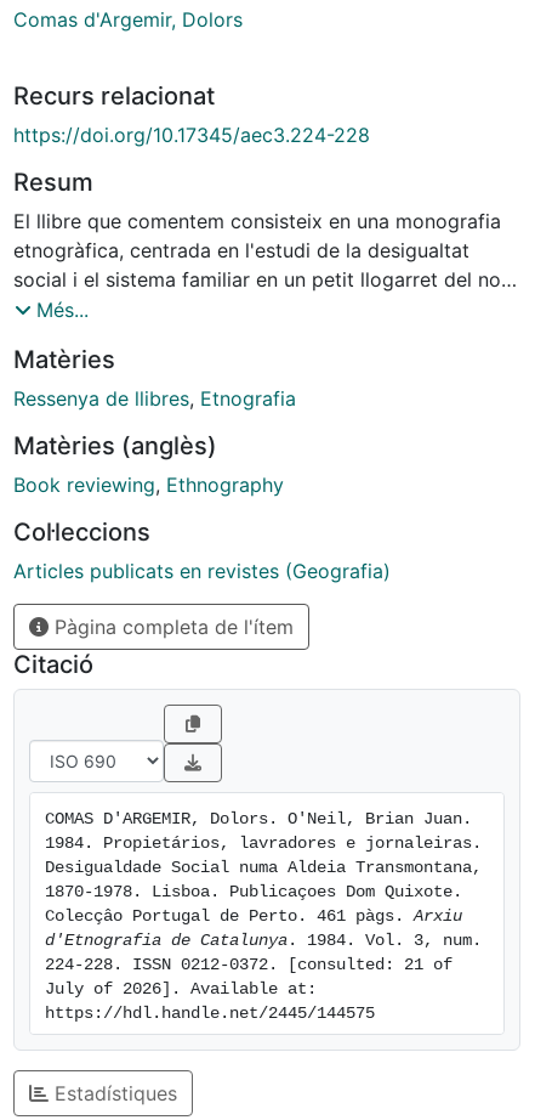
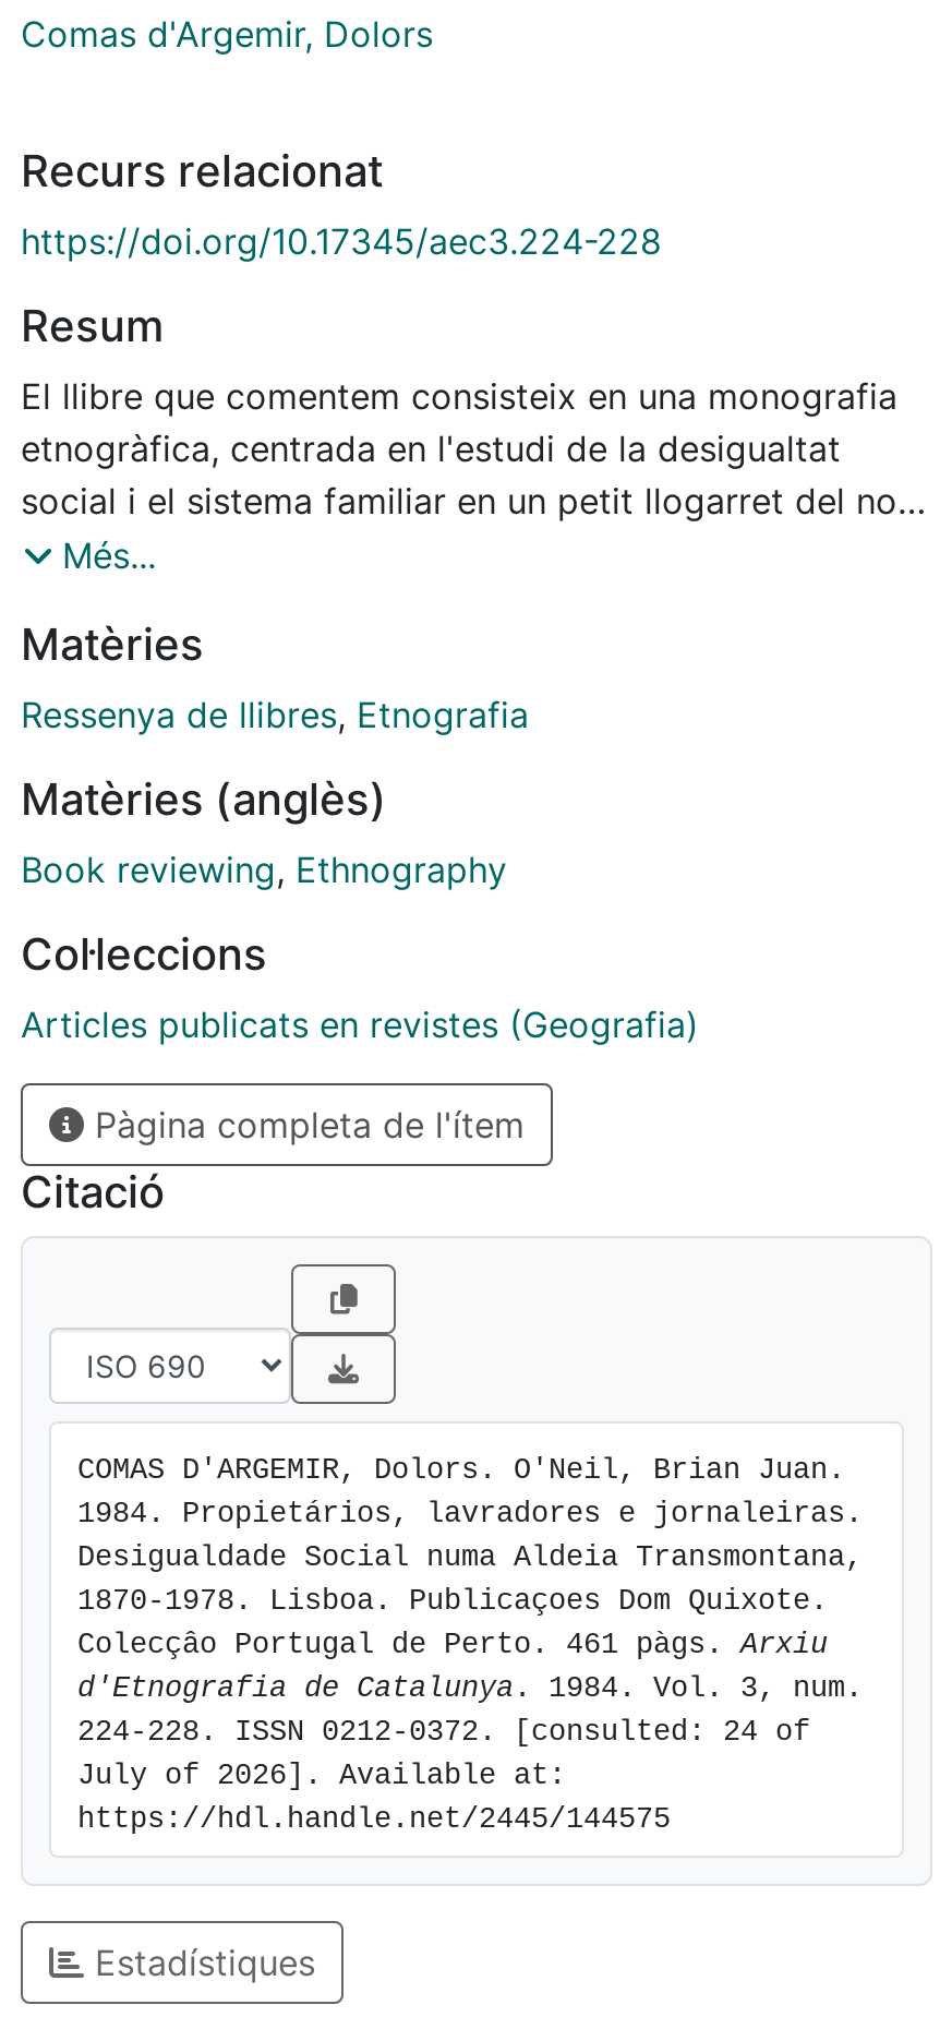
[45,956,453,975] 224-228. ISSN 0212-0372. [consulted: 21 of -> [77,1717,810,1750] 224-228. ISSN 0212-0372. [consulted: 24 of

